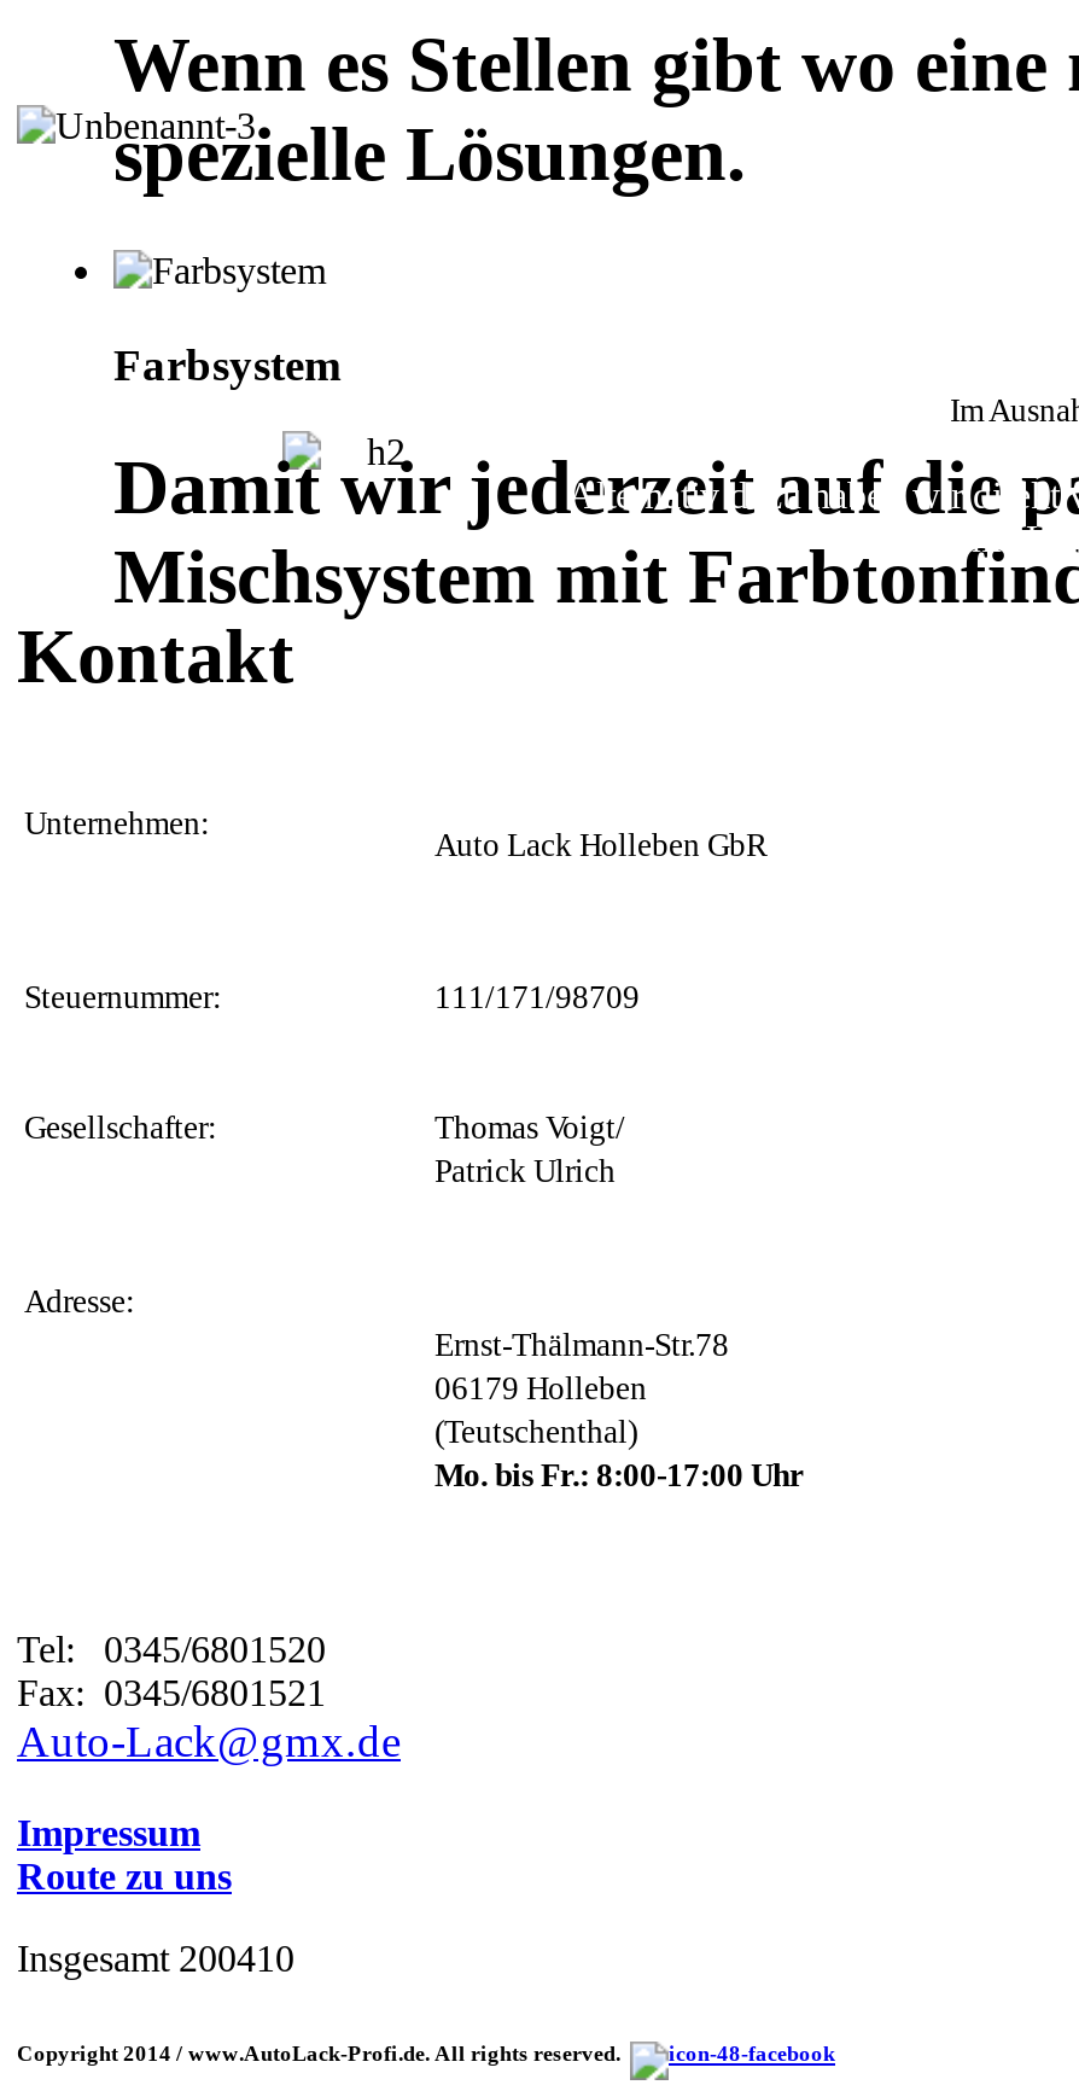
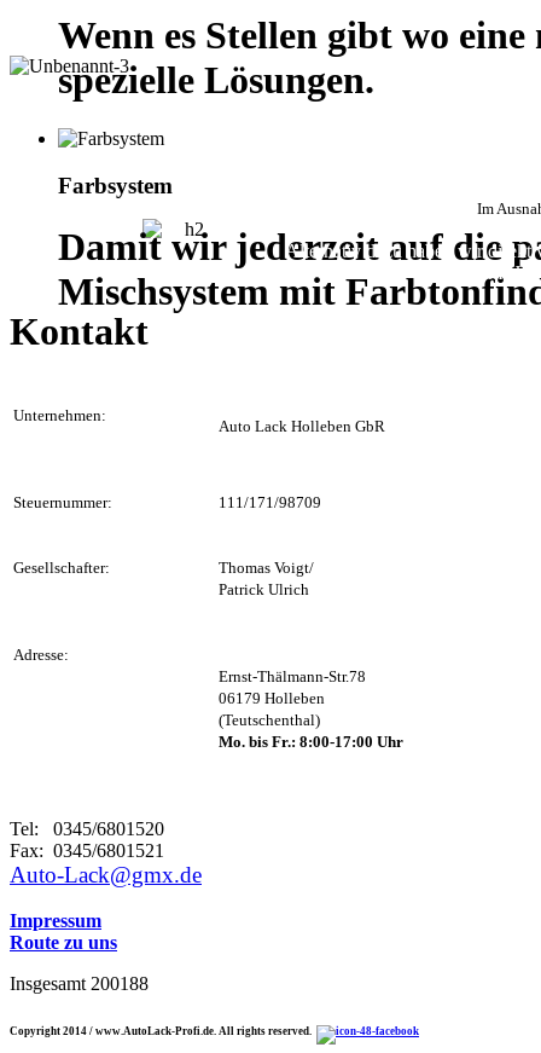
[17,1937,294,1978] Insgesamt 200410 -> [10,973,149,993] Insgesamt 200188

